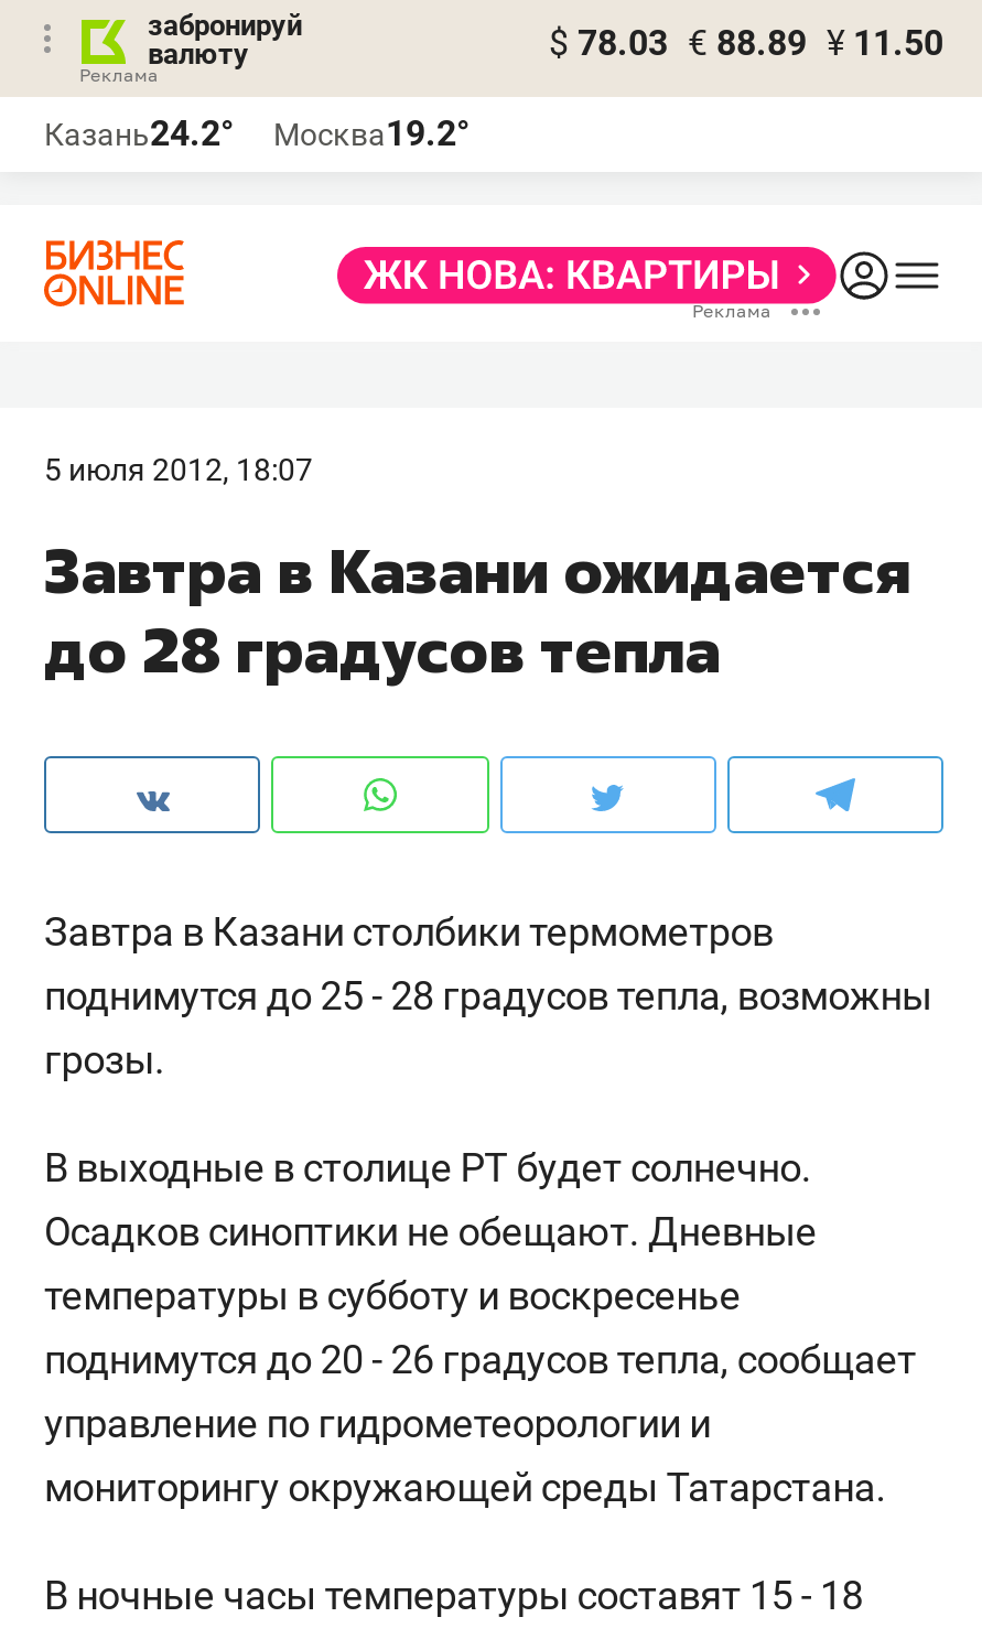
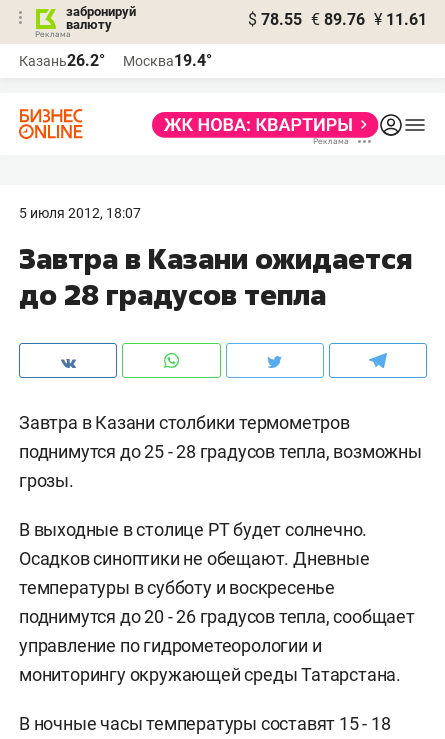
[549,22,943,64] $ 78.03 € 88.89 ¥ 11.50 -> [248,10,427,29] $ 78.55 € 89.76 ¥ 11.61
[44,112,234,154] Казань24.2° -> [19,51,105,70] Казань26.2°
[273,112,470,154] Москва19.2° -> [123,51,212,70] Москва19.4°

